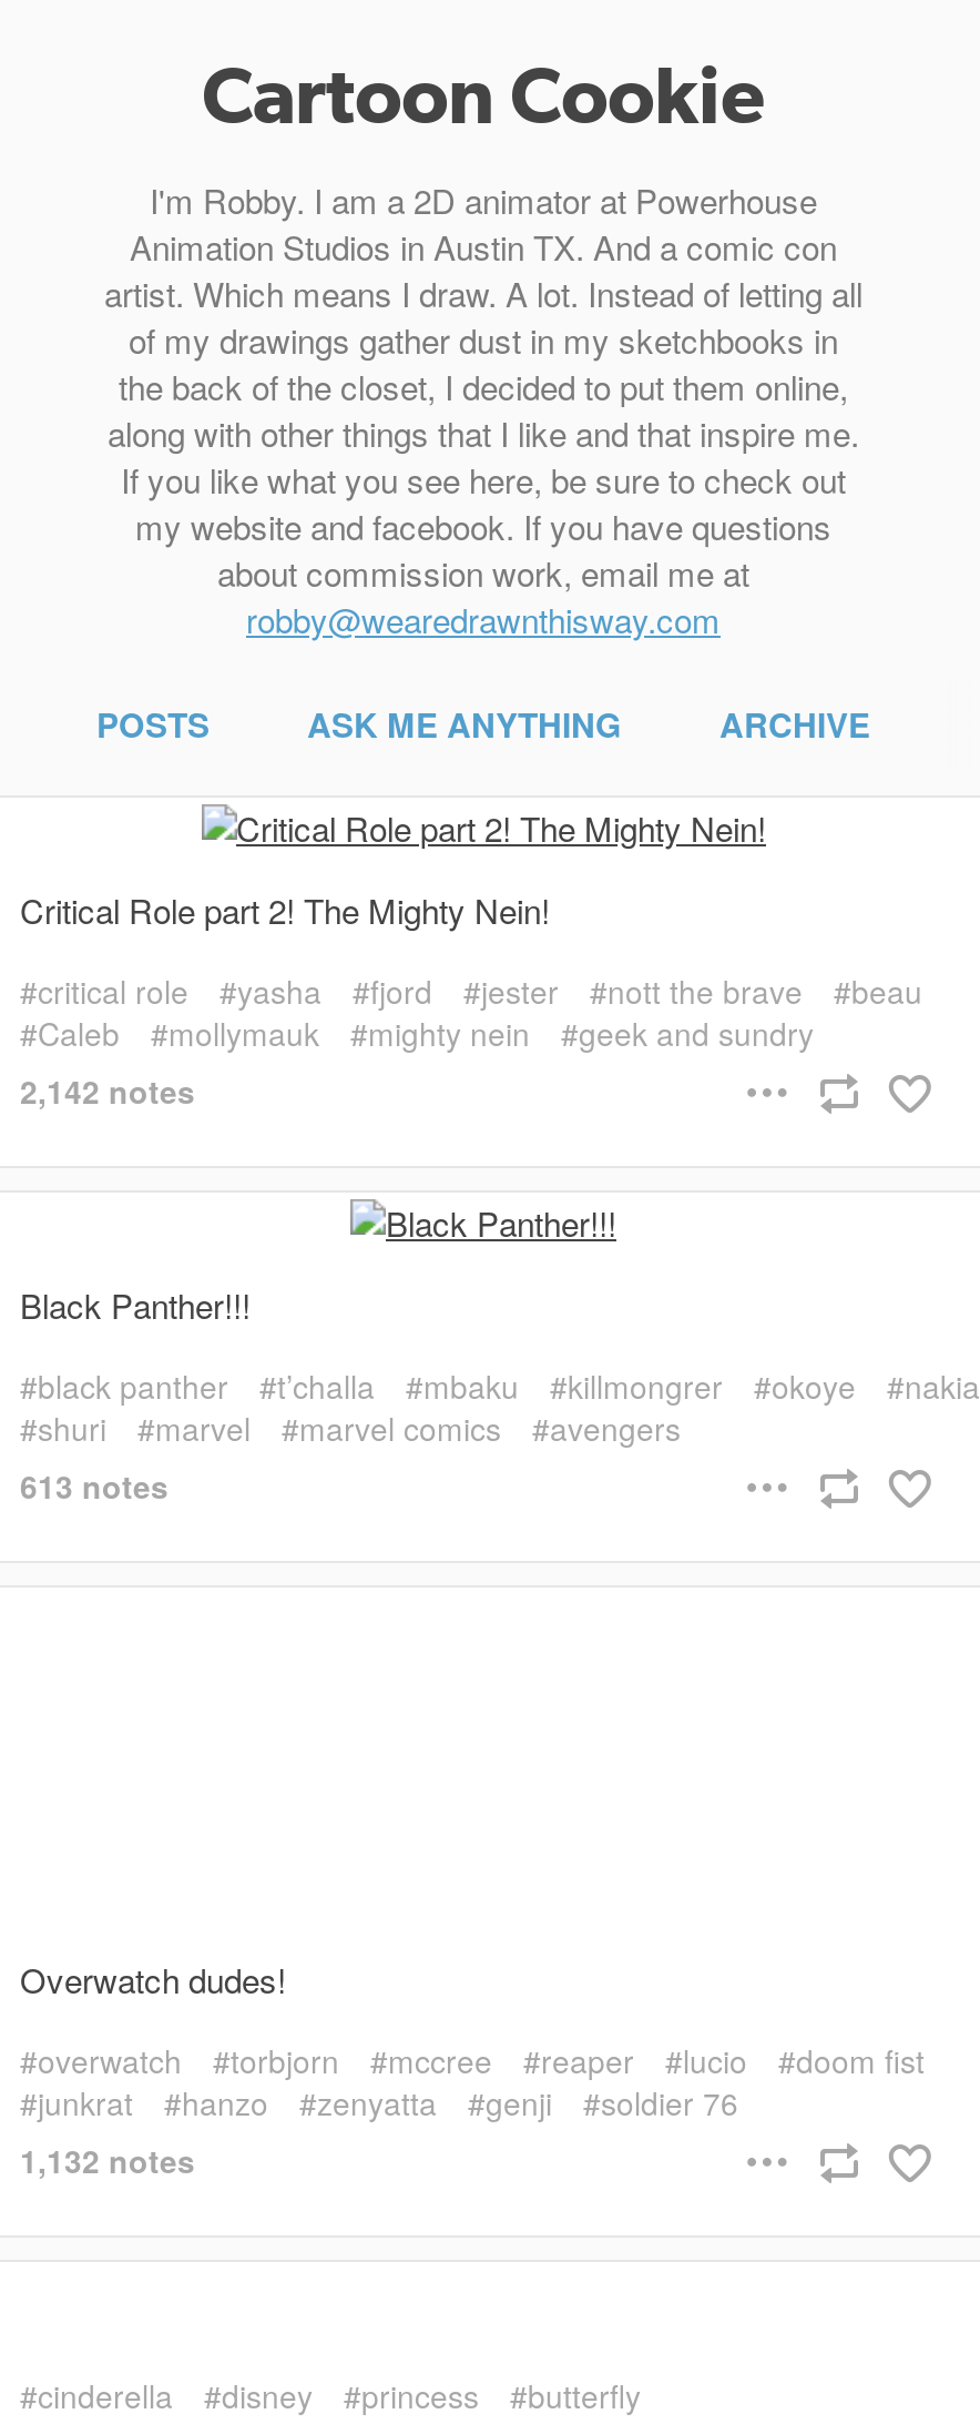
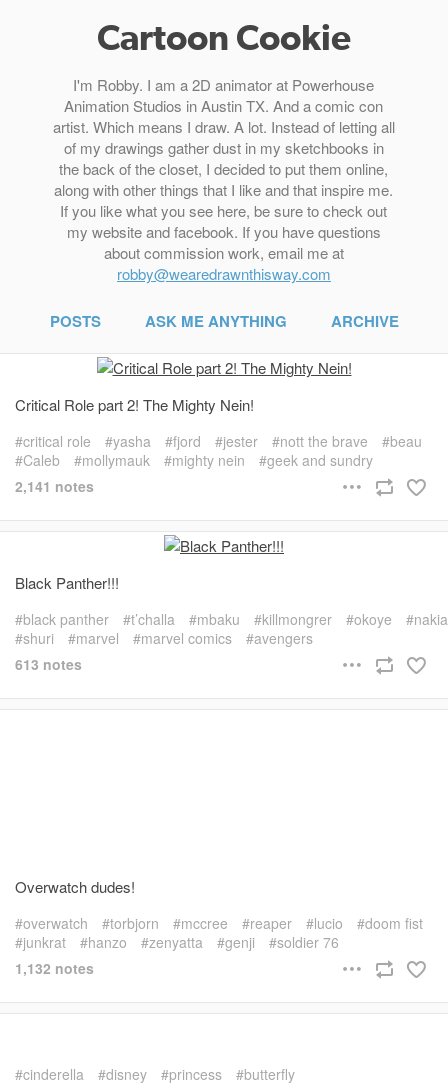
[20,1068,195,1112] 2,142 notes -> [15,476,94,496] 2,141 notes

